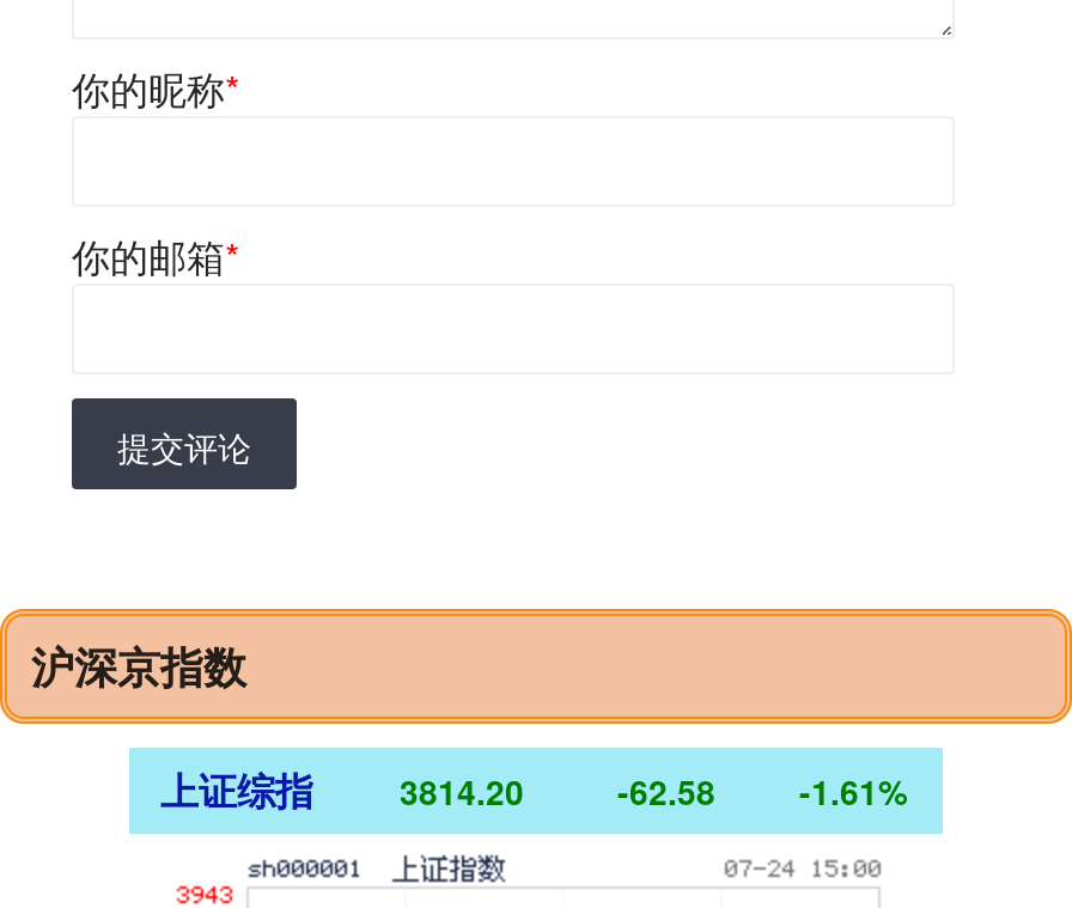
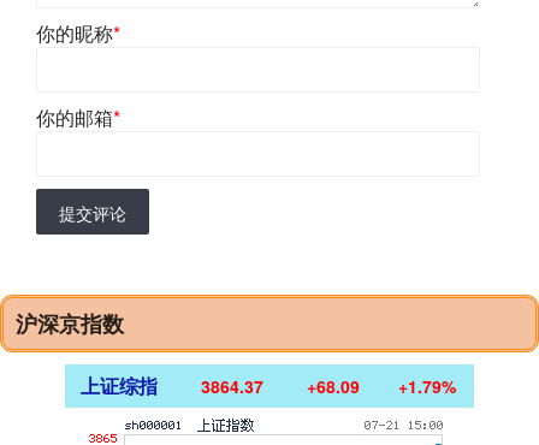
[400,767,524,815] 3814.20 -> [201,374,263,398] 3864.37
[617,767,715,815] -62.58 -> [307,374,360,398] +68.09
[799,767,907,815] -1.61% -> [398,374,456,398] +1.79%

